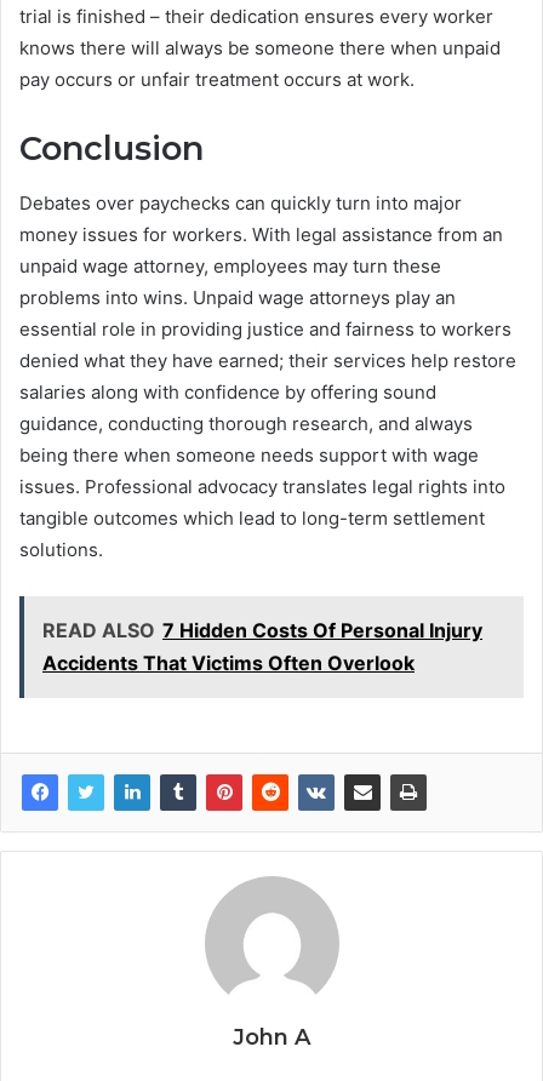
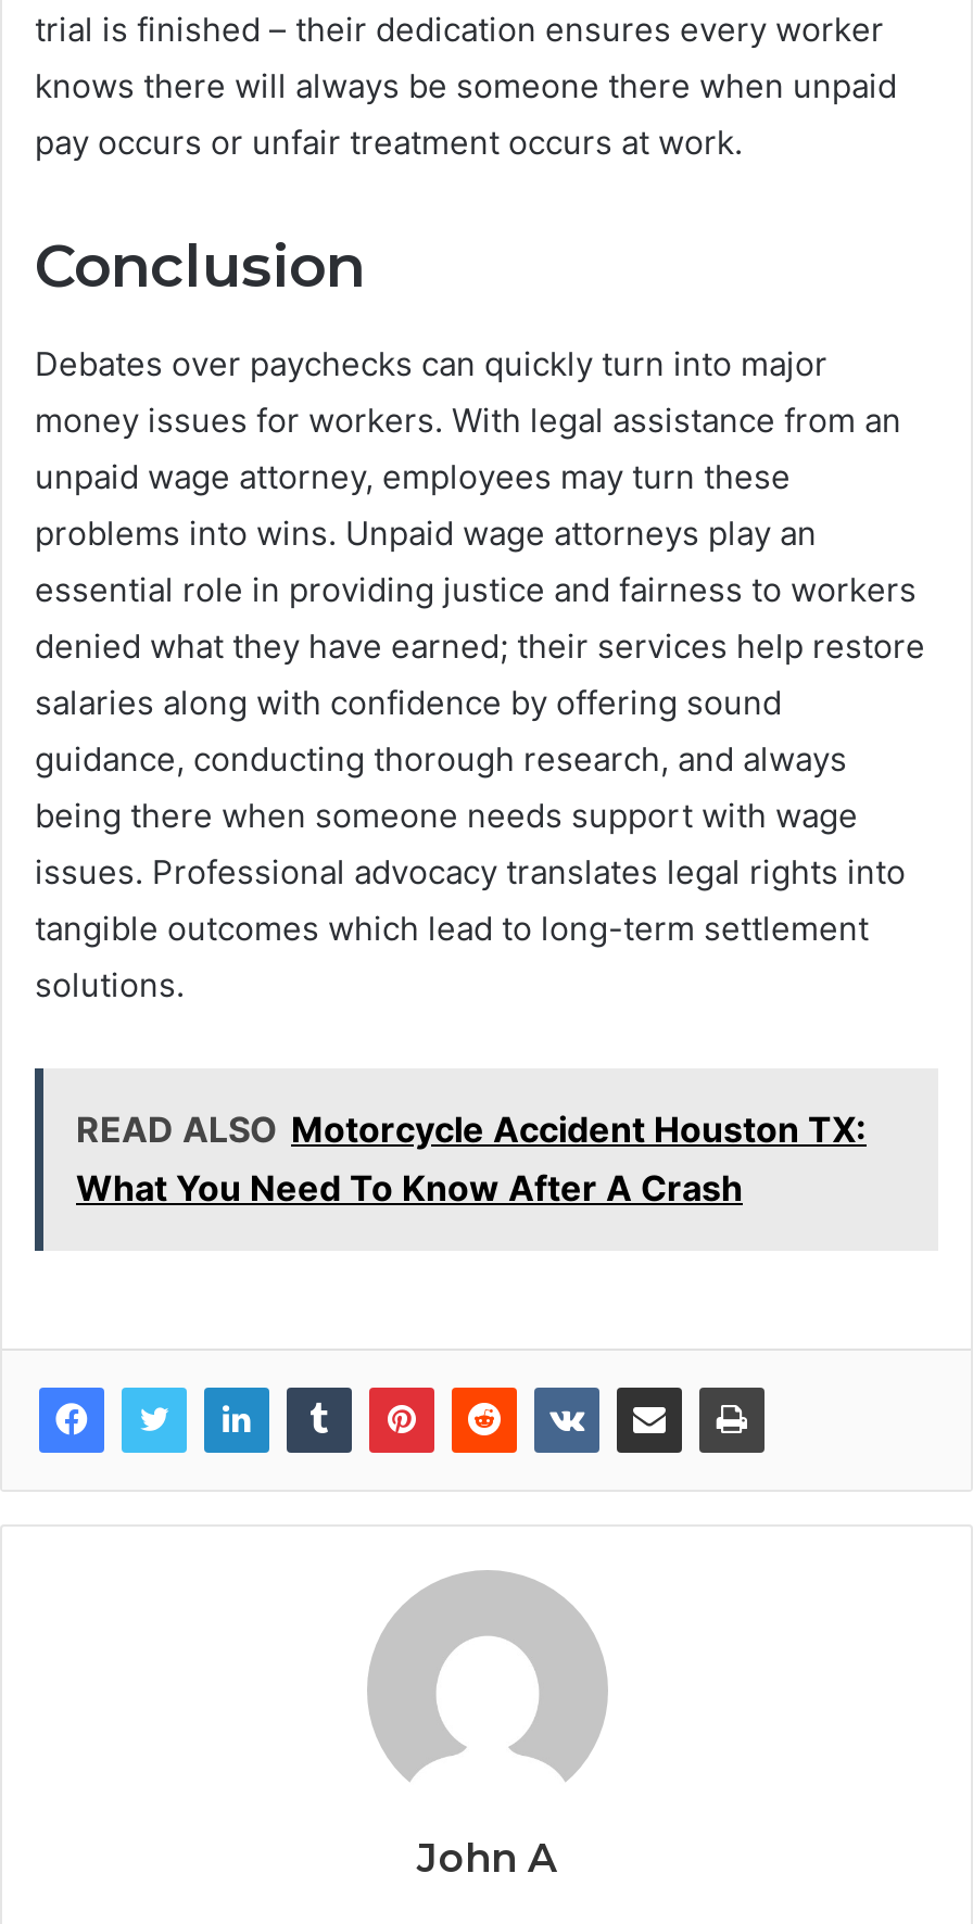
[42,617,482,674] READ ALSO 7 Hidden Costs Of Personal Injury | Accidents That Victims Often Overlook -> [76,1106,867,1208] READ ALSO Motorcycle Accident Houston TX: | What You Need To Know After A Crash

